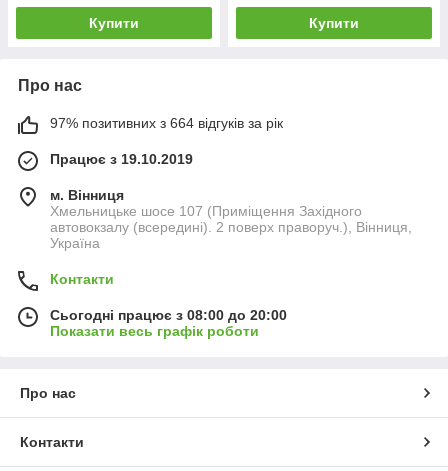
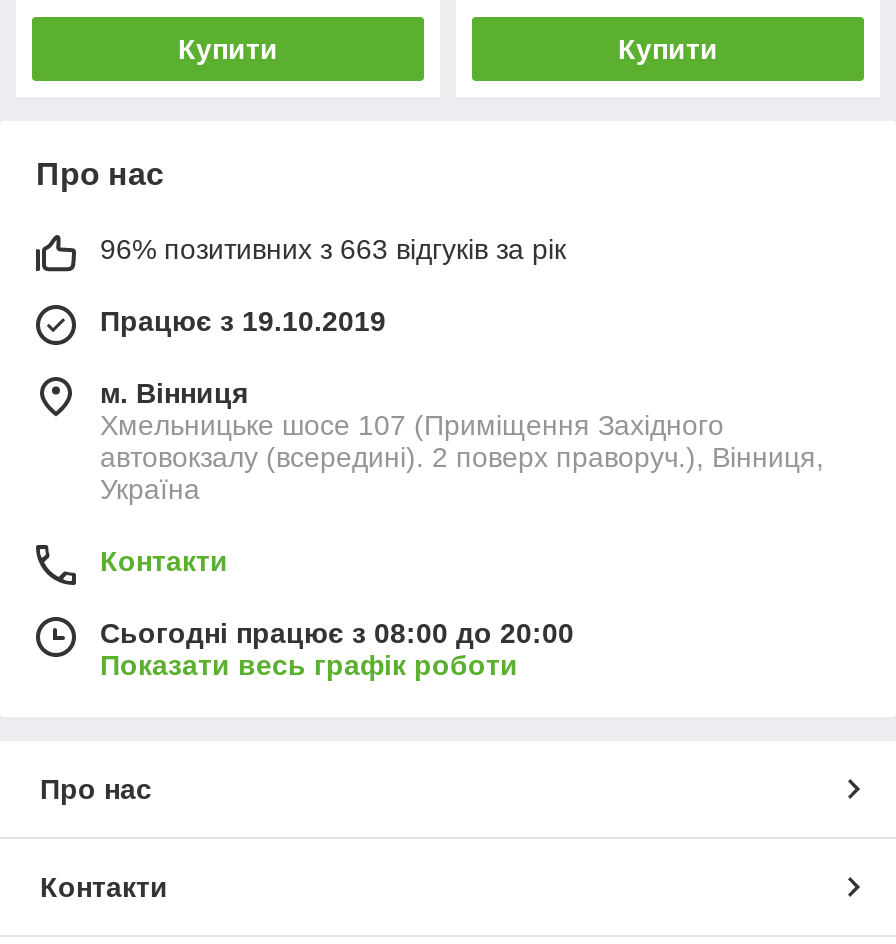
[50,115,283,131] 97% позитивних з 664 відгуків за рік -> [100,233,566,265] 96% позитивних з 663 відгуків за рік

